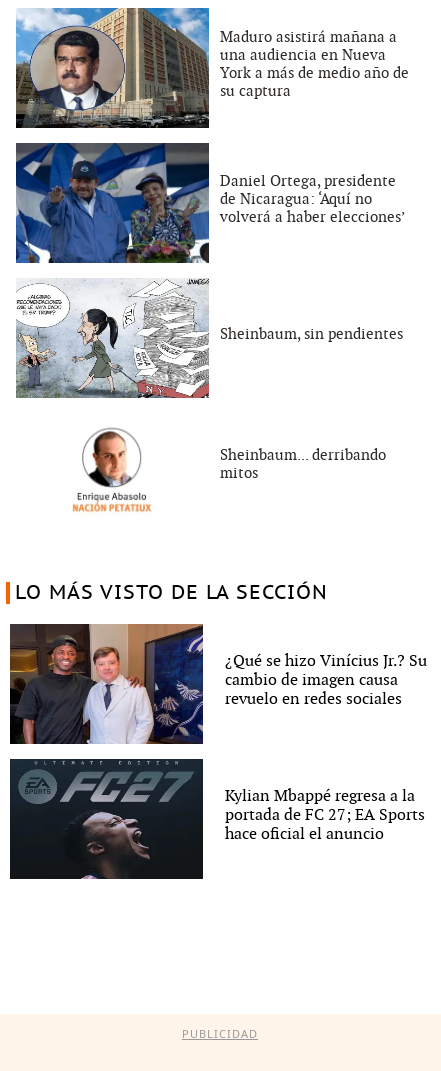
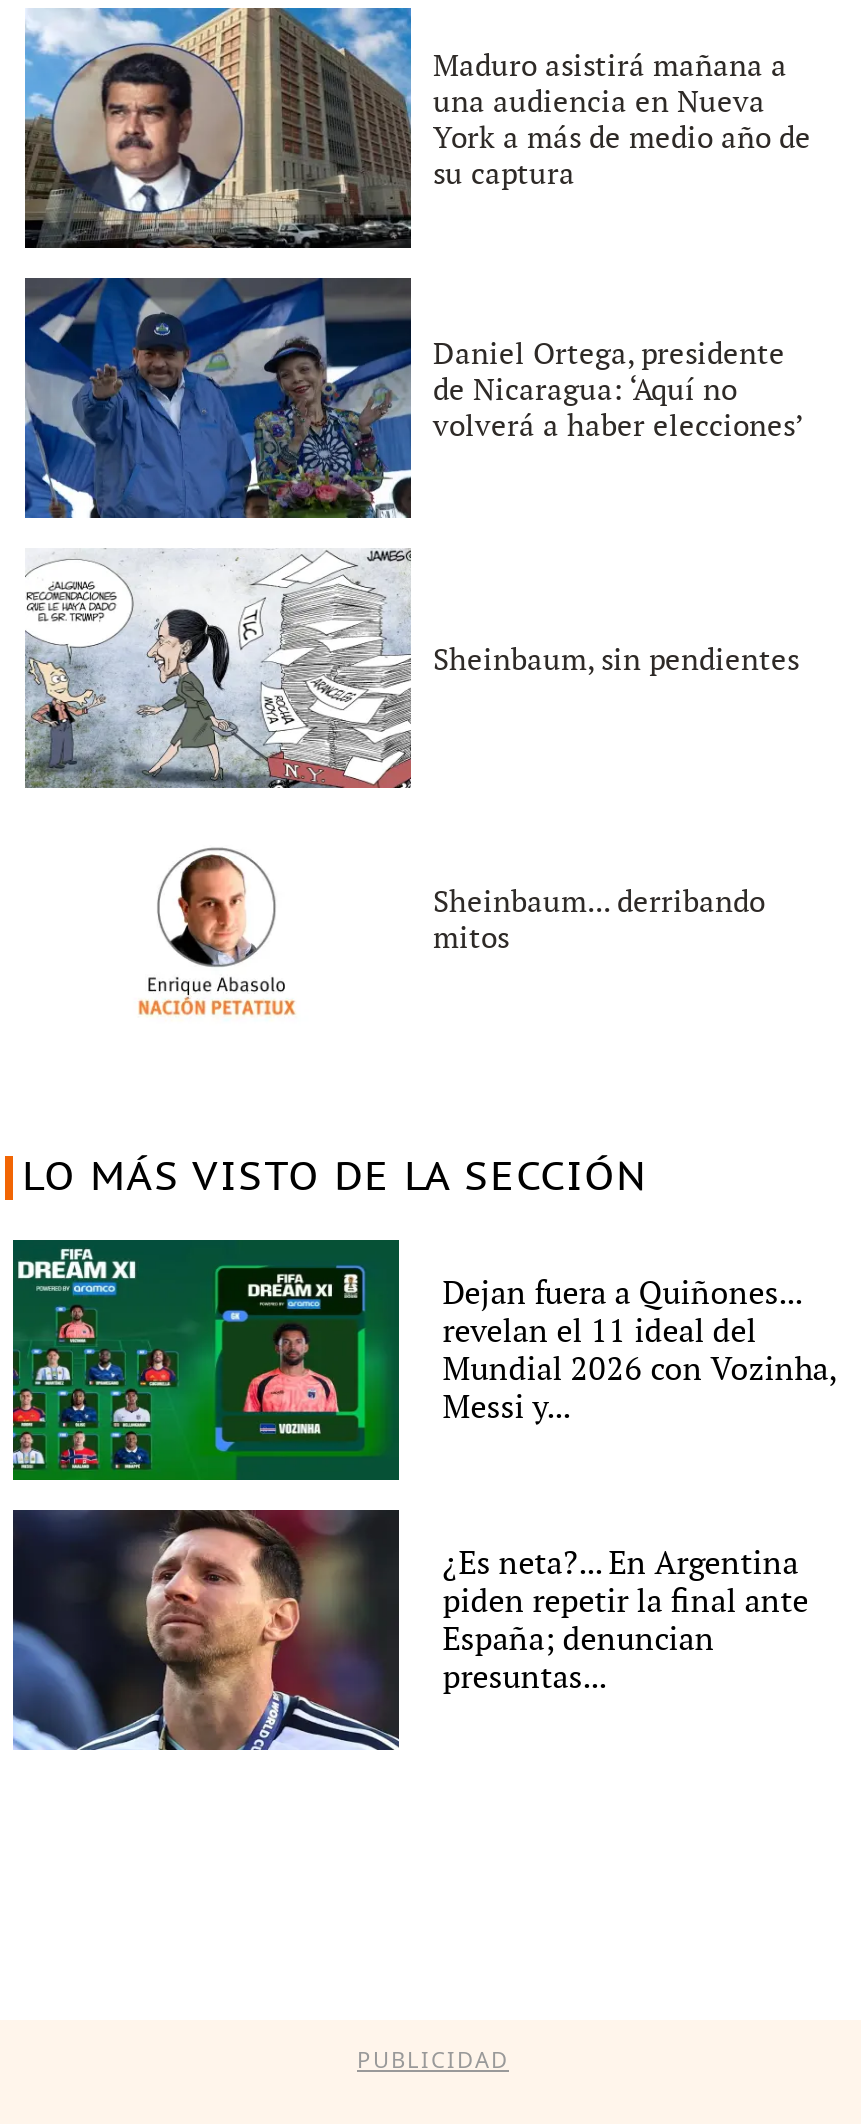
[9,623,427,745] [image] | ¿Qué se hizo Vinícius Jr.? Su | cambio de imagen causa | revuelo en redes sociales -> [11,1238,837,1482] [image] | Dejan fuera a Quiñones... | revelan el 11 ideal del | Mundial 2026 con Vozinha, | Messi y...
[9,759,425,880] [image] | Kylian Mbappé regresa a la | portada de FC 27; EA Sports | hace oficial el anuncio -> [11,1510,809,1752] [image] | ¿Es neta?... En Argentina | piden repetir la final ante | España; denuncian | presuntas...

